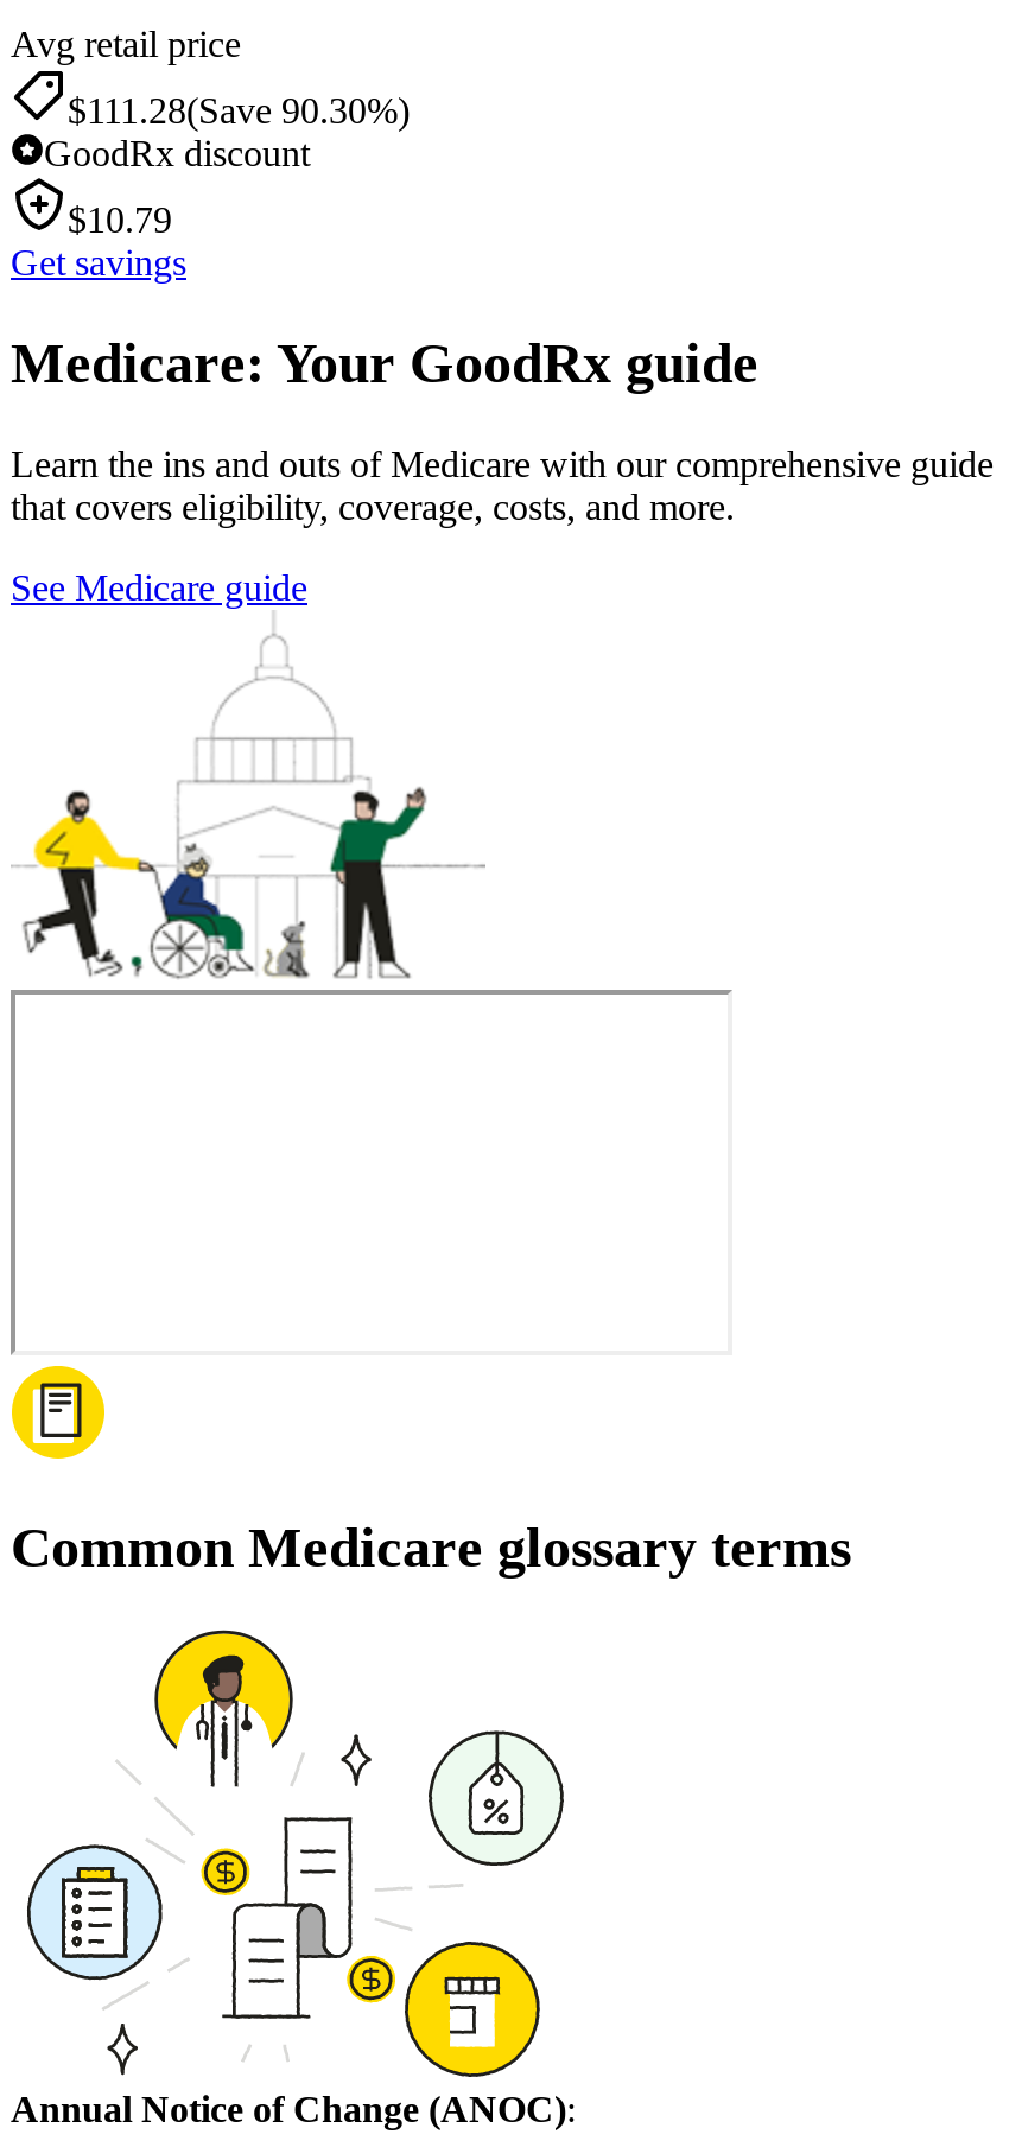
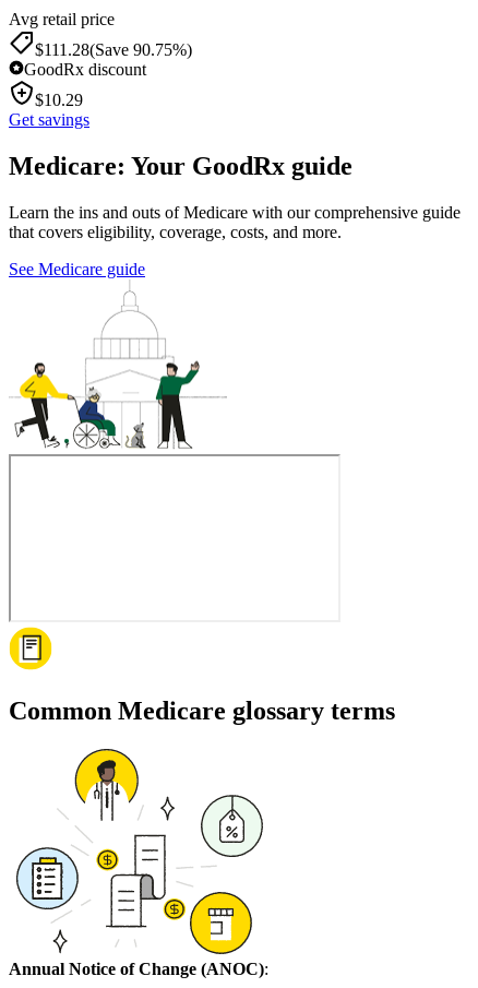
[68,91,410,132] $111.28(Save 90.30%) -> [35,41,192,59] $111.28(Save 90.75%)
[68,200,172,241] $10.79 -> [35,91,83,110] $10.29

